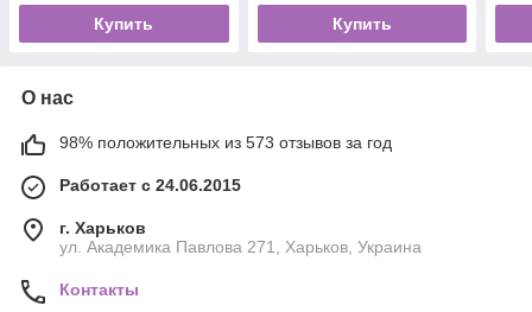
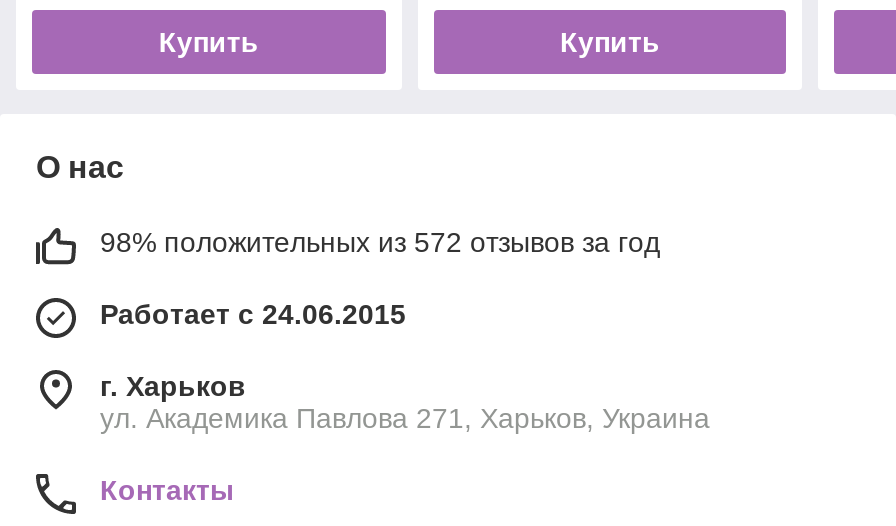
[59,133,392,152] 98% положительных из 573 отзывов за год -> [100,226,660,258] 98% положительных из 572 отзывов за год

